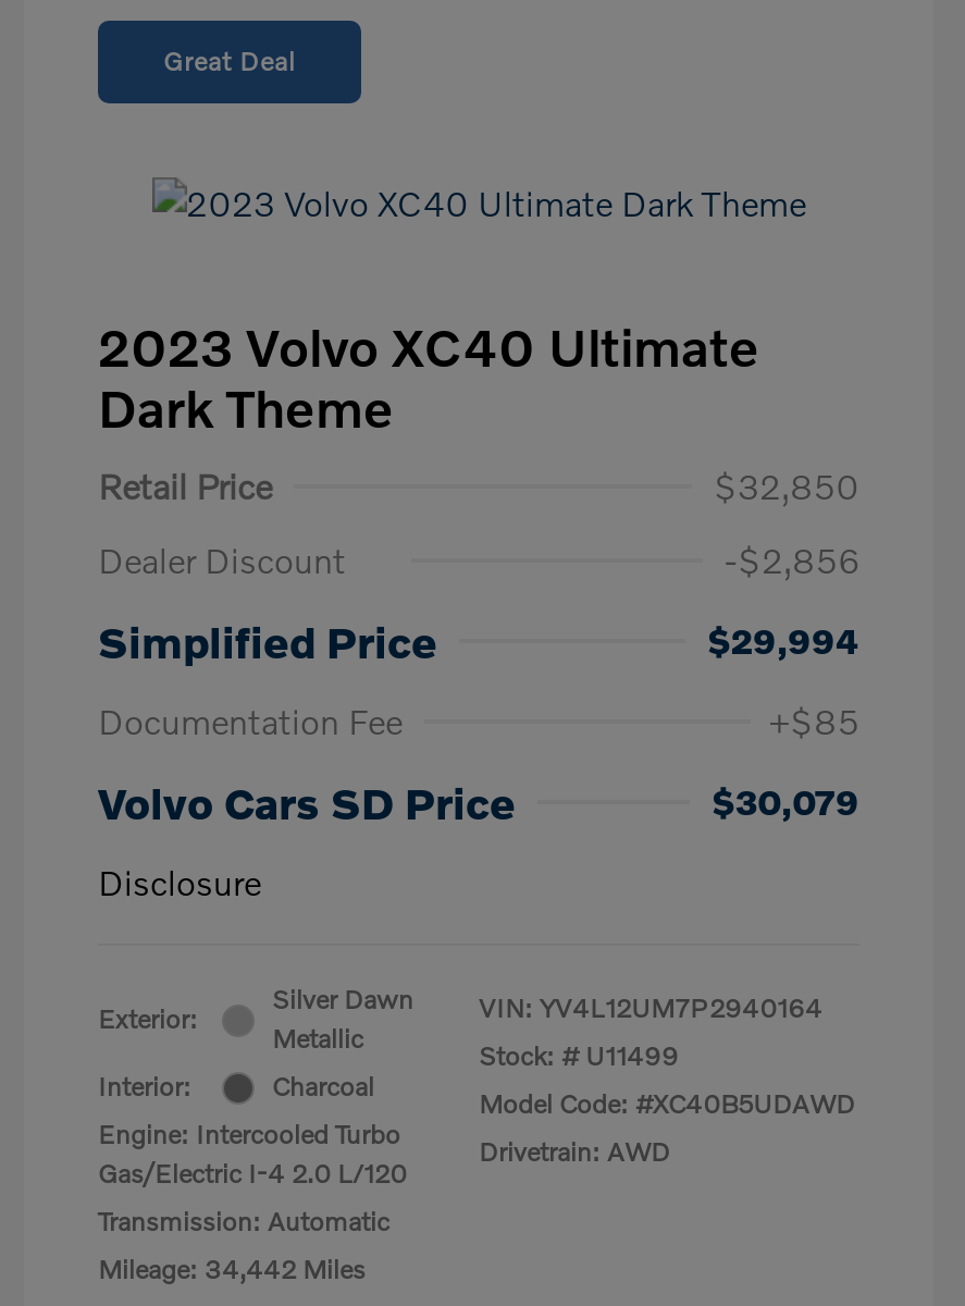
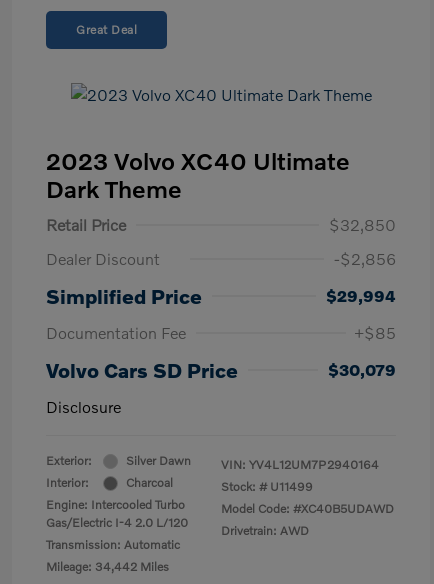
[272,1022,363,1055] Metallic -> none

